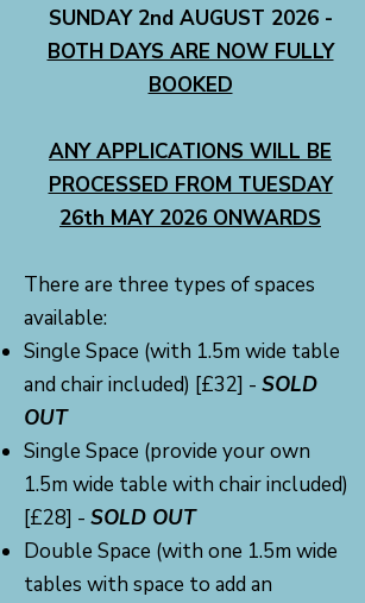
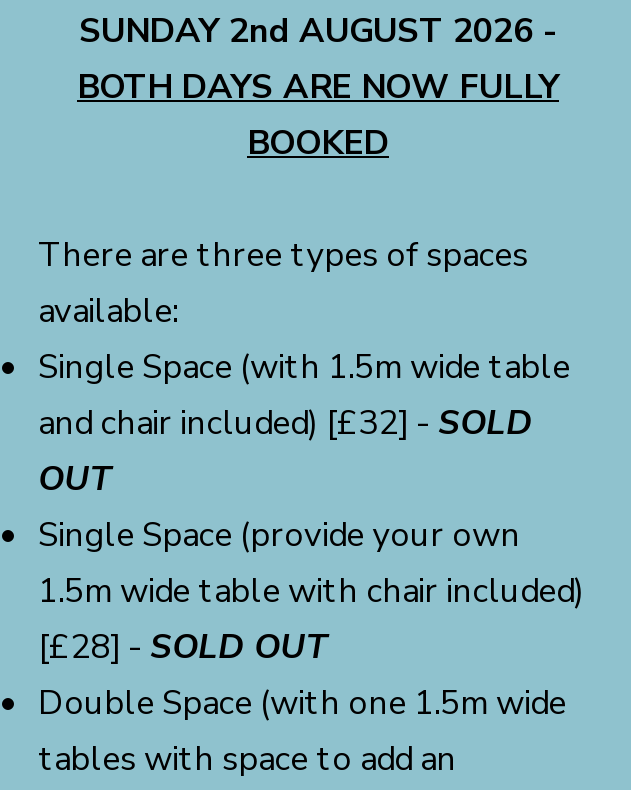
[48,138,332,232] ANY APPLICATIONS WILL BE | PROCESSED FROM TUESDAY | 26th MAY 2026 ONWARDS -> none

